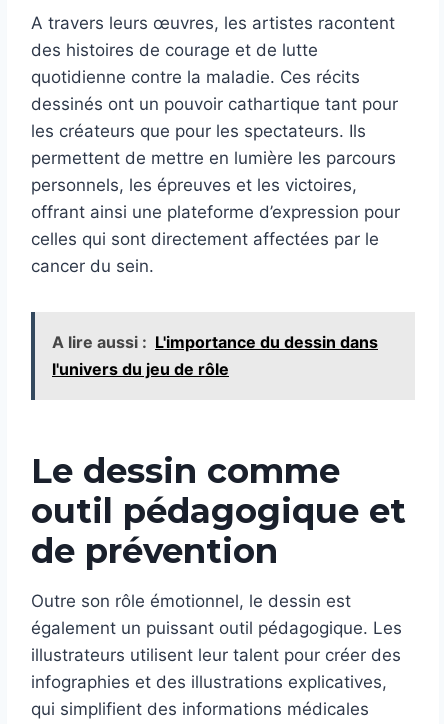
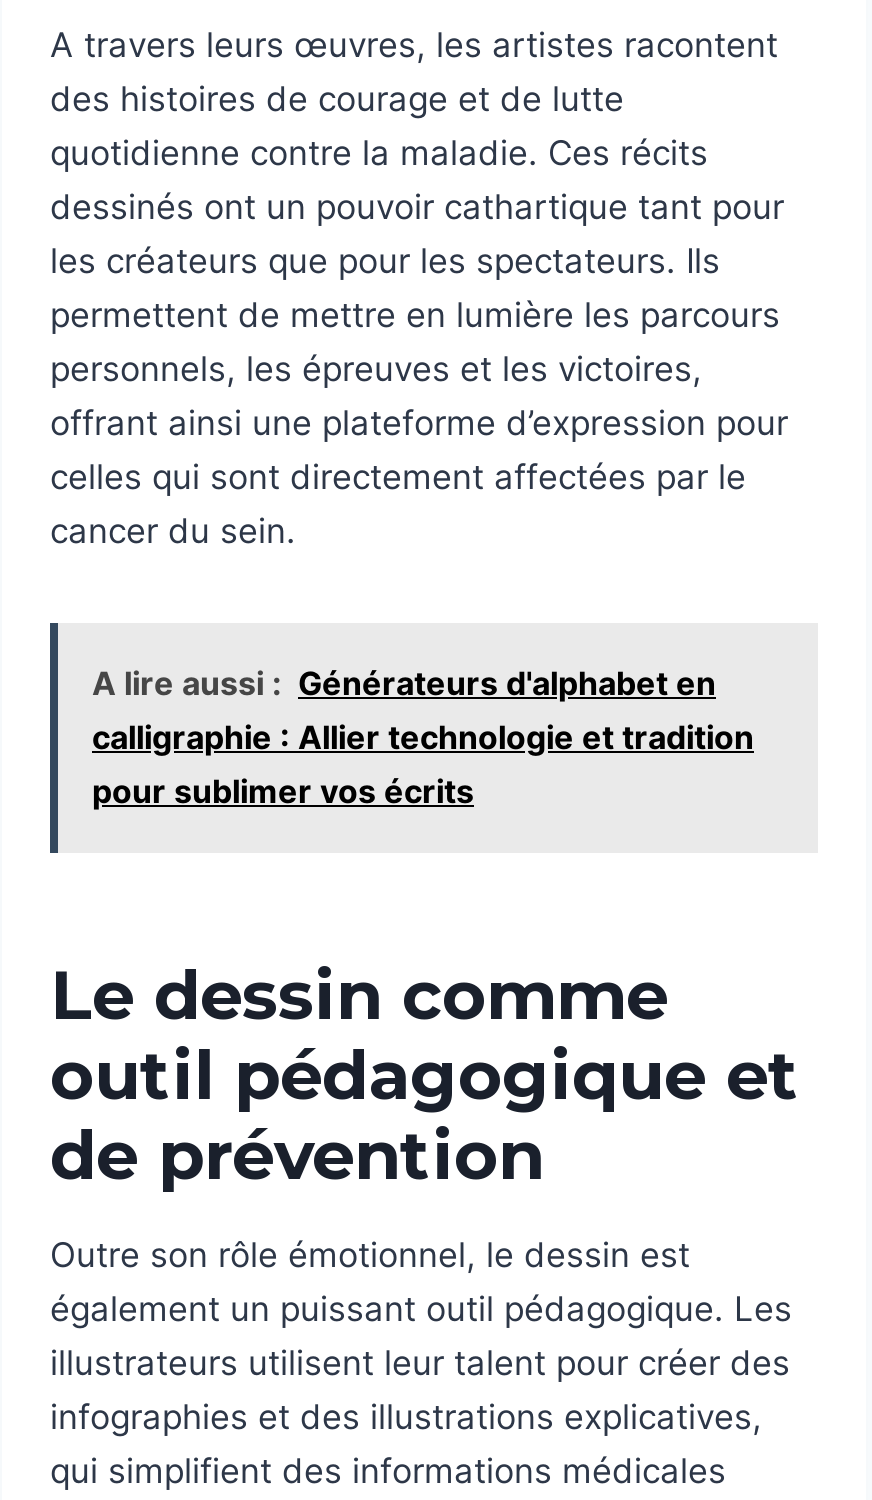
[52,332,378,379] A lire aussi : L'importance du dessin dans | l'univers du jeu de rôle -> [92,663,754,811] A lire aussi : Générateurs d'alphabet en | calligraphie : Allier technologie et tradition | pour sublimer vos écrits

